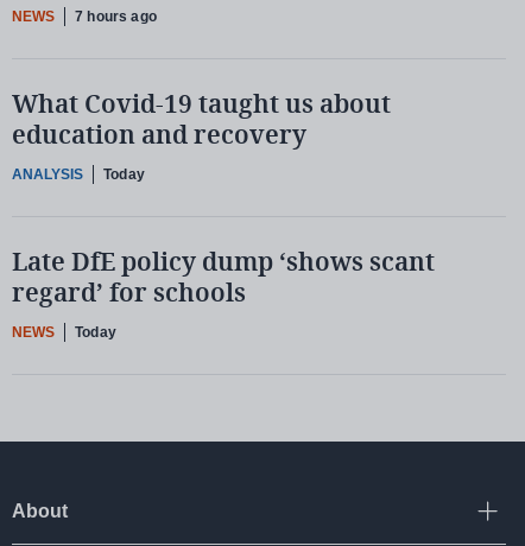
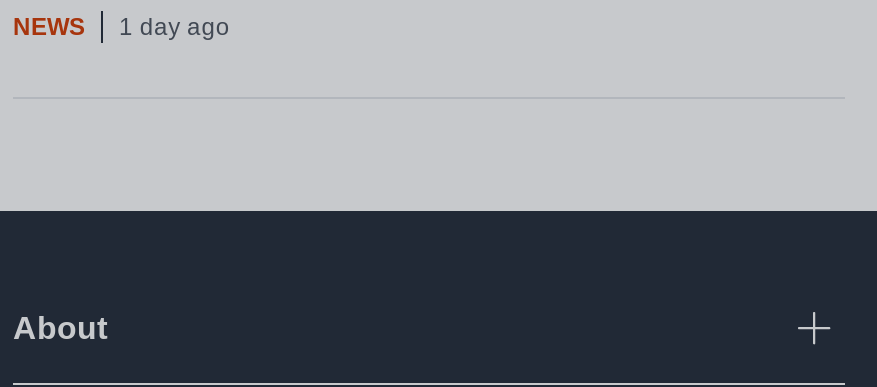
[12,8,435,341] 7 hours ago | What Covid-19 taught us about | education and recovery | ANALYSIS | Today | Late DfE policy dump ‘shows scant | regard’ for schools | NEWS | Today -> [119,13,230,41] 1 day ago

